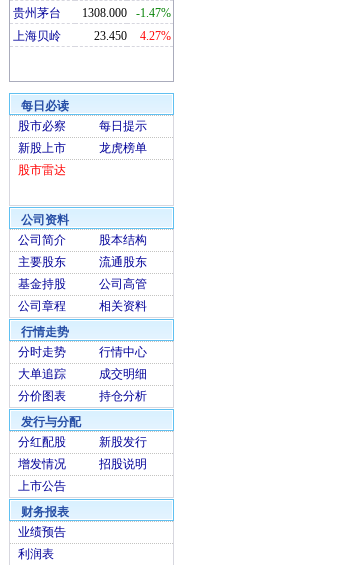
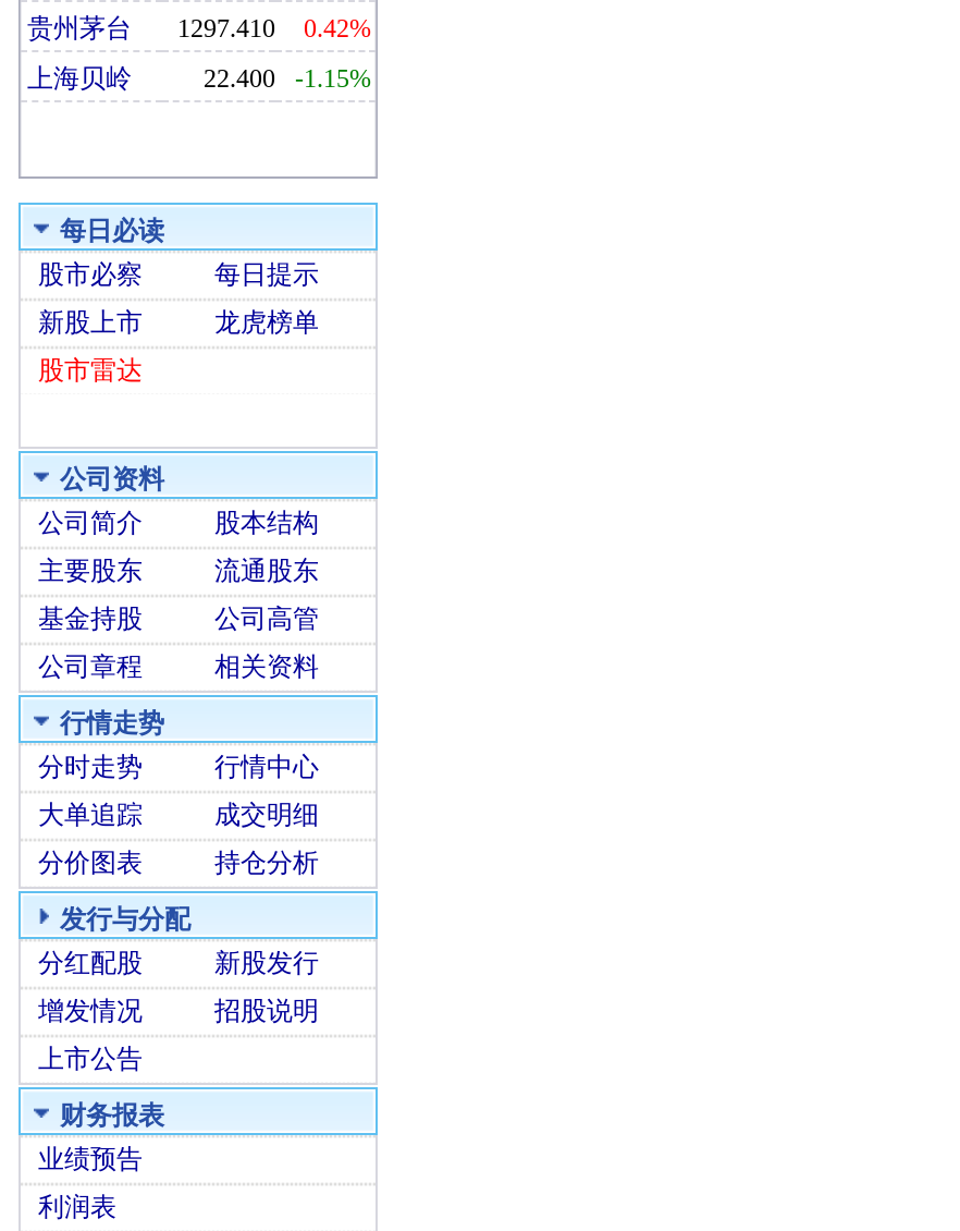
[82,6,127,20] 1308.000 -> [177,13,275,44] 1297.410
[136,6,171,20] -1.47% -> [304,13,371,44] 0.42%
[94,29,127,43] 23.450 -> [204,63,275,94] 22.400
[140,29,171,43] 4.27% -> [295,63,371,94] -1.15%

